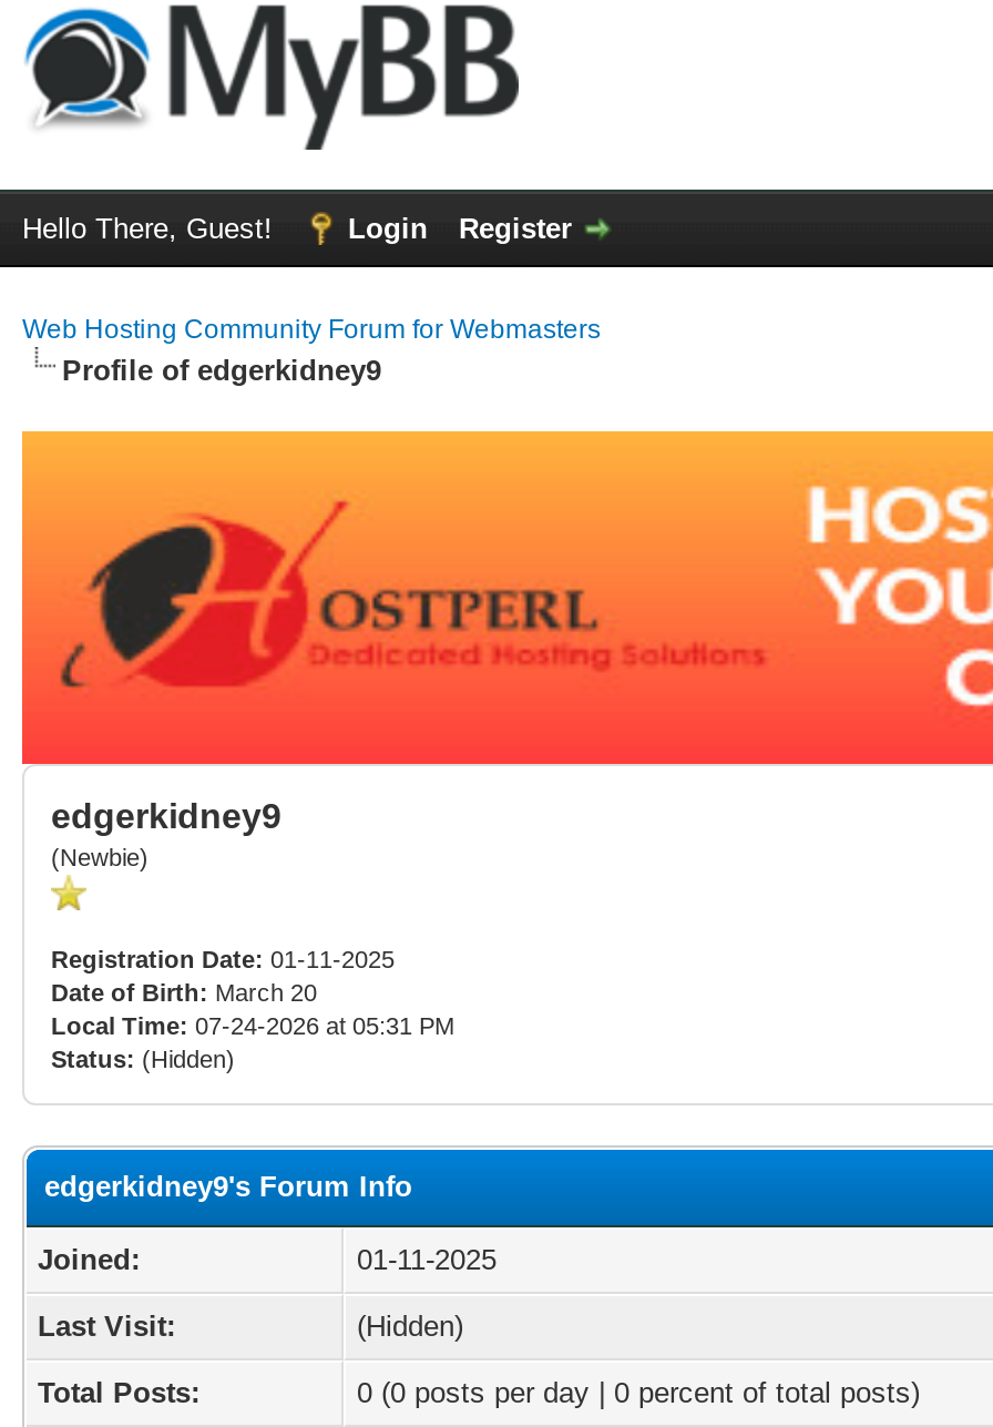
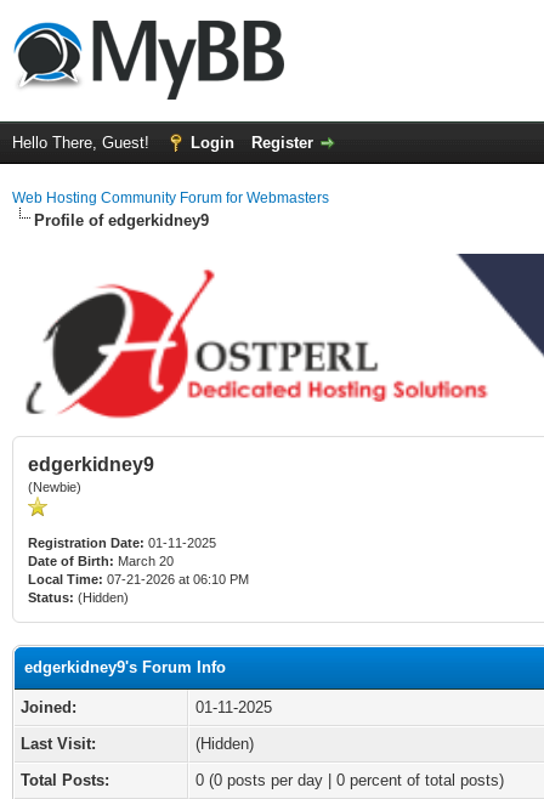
[20,429,986,766] [image] -> [12,253,540,436] [image]
[51,1012,454,1039] Local Time: 07-24-2026 at 05:31 PM -> [28,572,249,586] Local Time: 07-21-2026 at 06:10 PM

